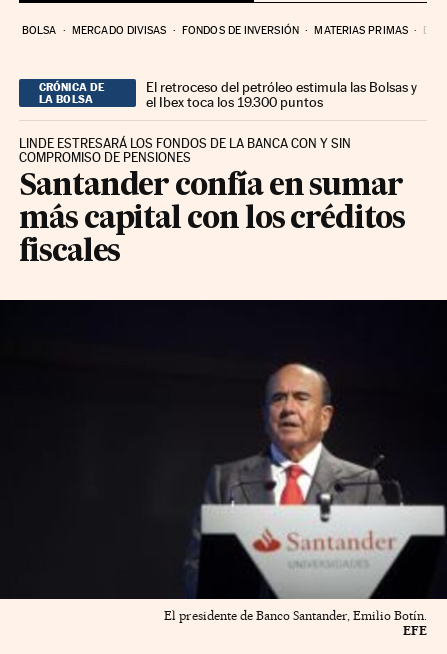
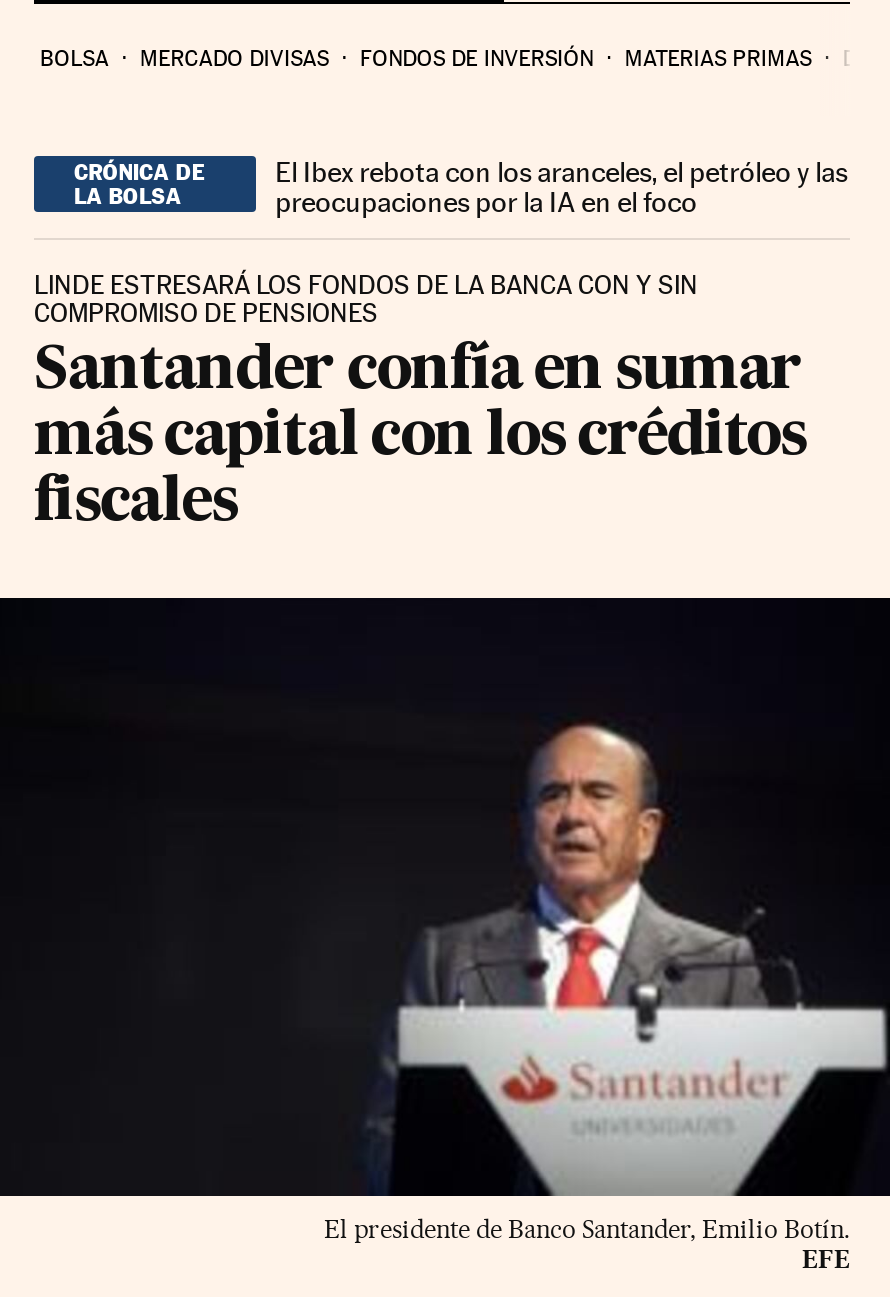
[146,79,417,110] El retroceso del petróleo estimula las Bolsas y | el Ibex toca los 19.300 puntos -> [275,155,847,217] El Ibex rebota con los aranceles, el petróleo y las | preocupaciones por la IA en el foco

